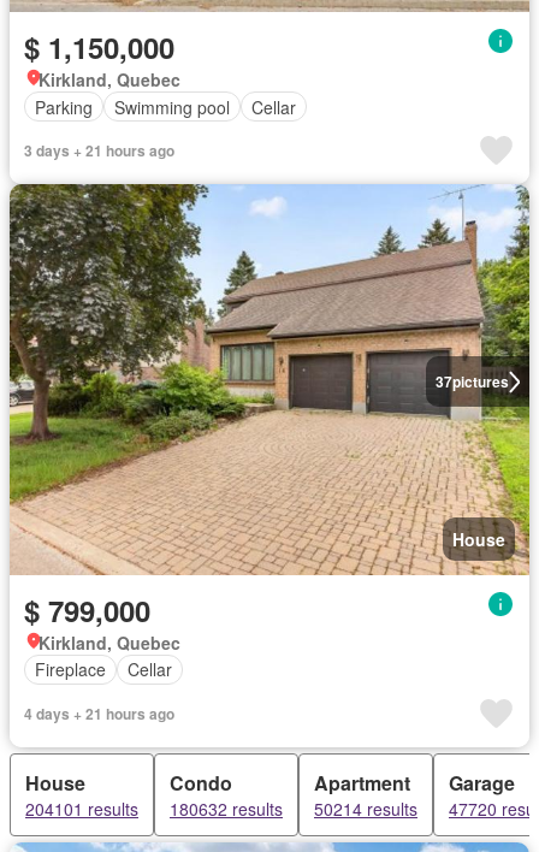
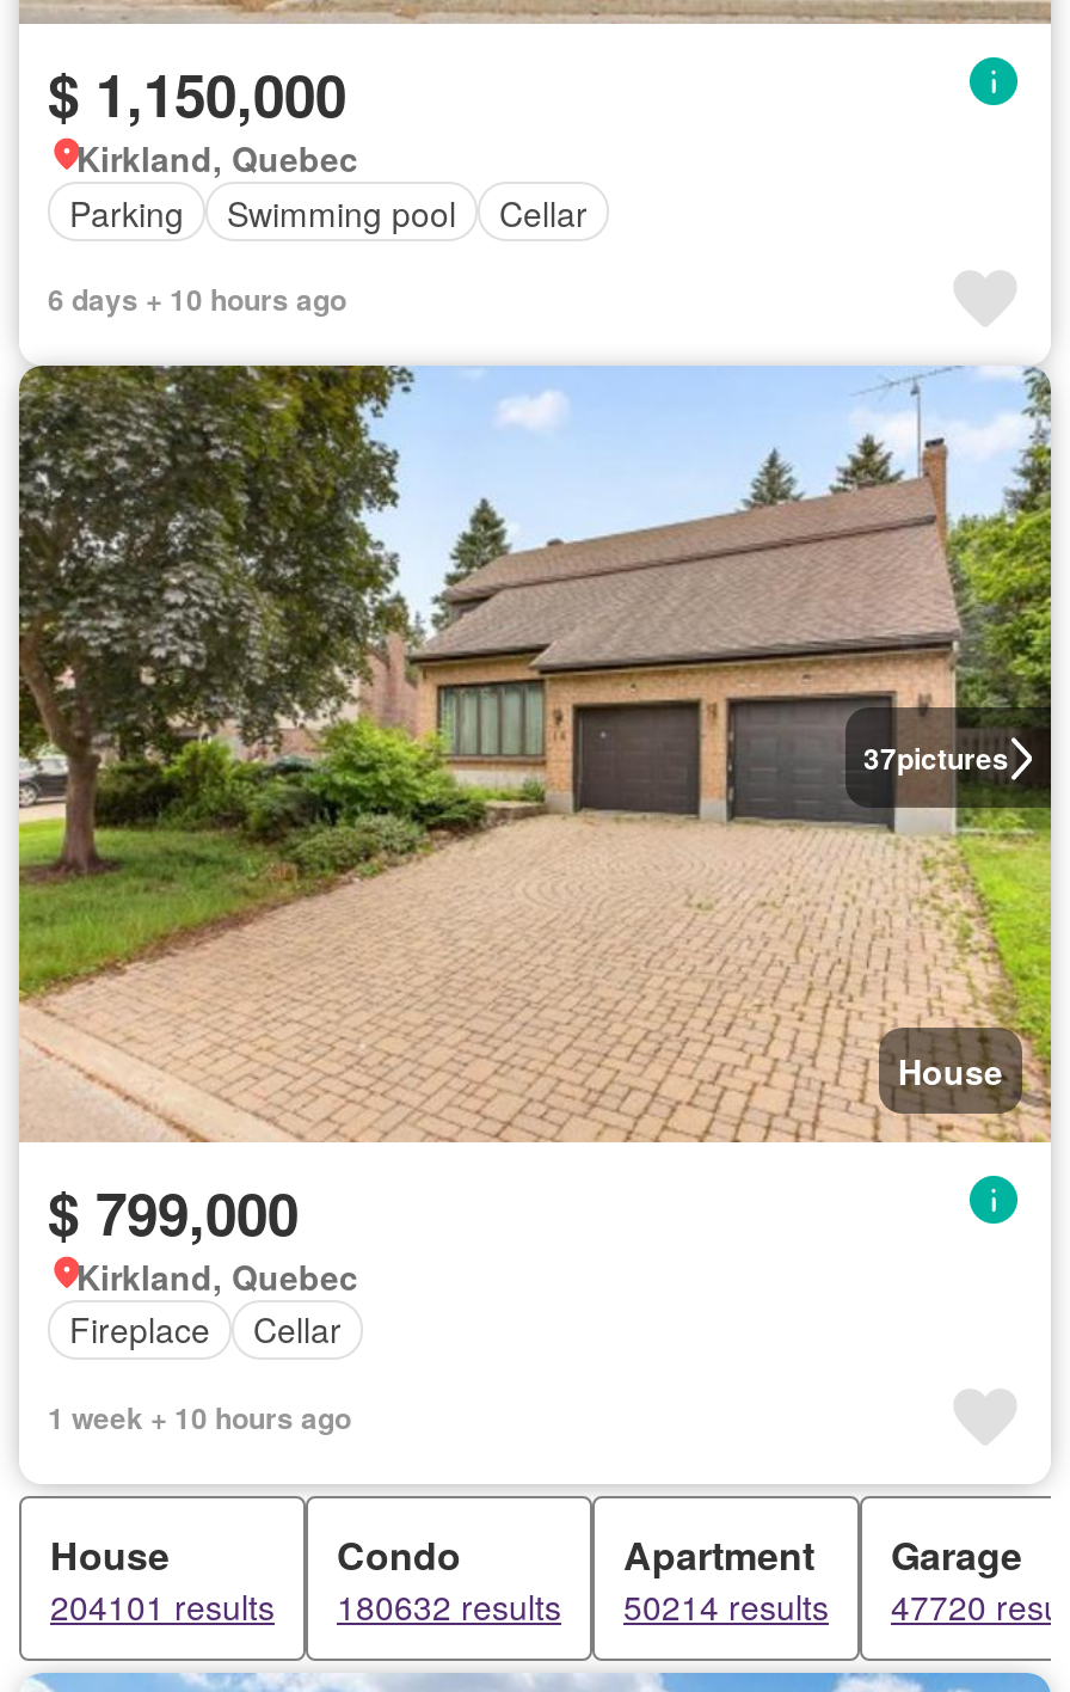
[24,140,174,161] 3 days + 21 hours ago -> [48,277,346,320] 6 days + 10 hours ago
[24,702,174,724] 4 days + 21 hours ago -> [48,1394,351,1437] 1 week + 10 hours ago

